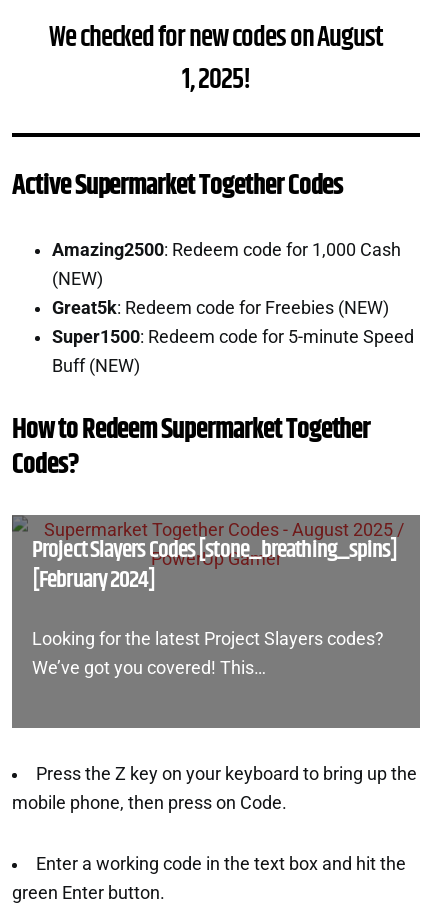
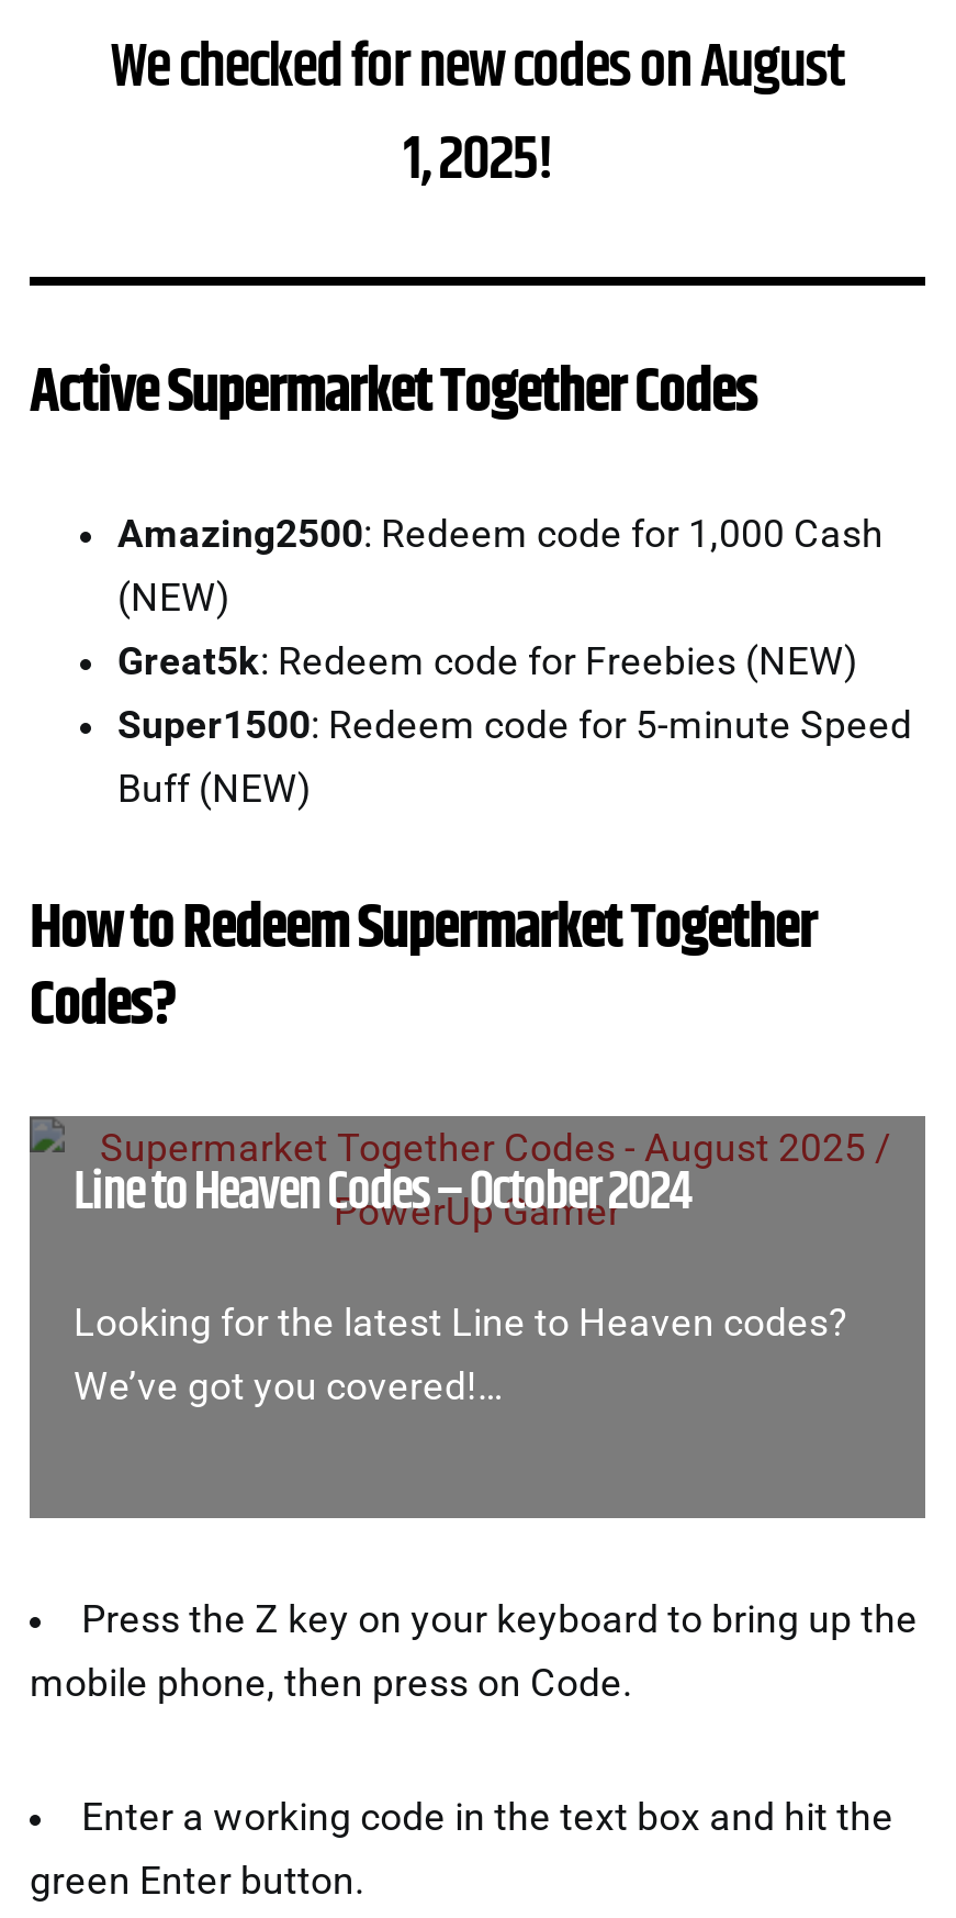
[32,532,397,598] Project Slayers Codes [stone_breathing_spins] | [February 2024] -> [74,1153,691,1233] Line to Heaven Codes – October 2024
[32,629,384,678] Looking for the latest Project Slayers codes? | We’ve got you covered! This… -> [74,1301,848,1408] Looking for the latest Line to Heaven codes? | We’ve got you covered!…

